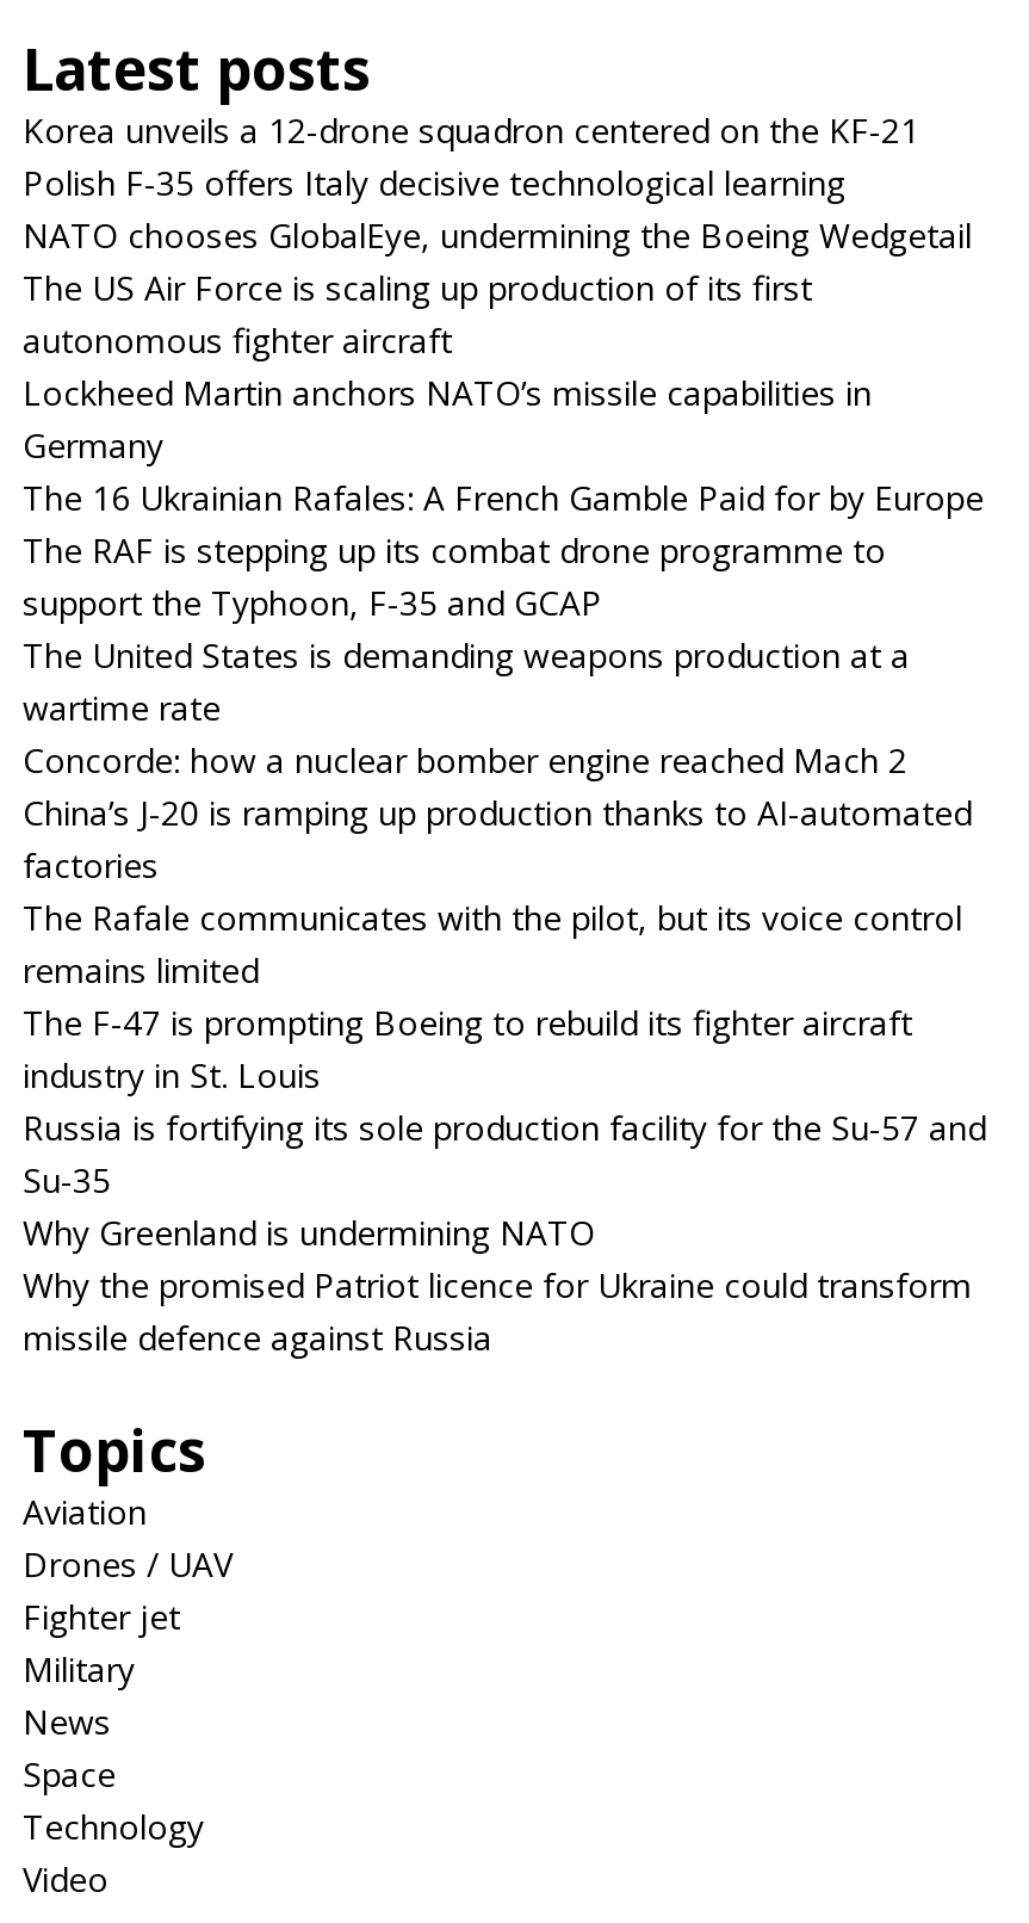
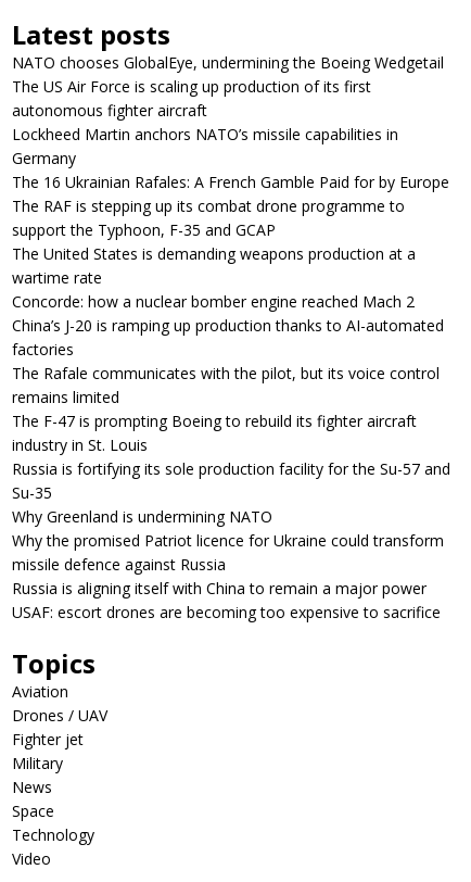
[23,107,919,205] Korea unveils a 12-drone squadron centered on the KF-21 | Polish F-35 offers Italy decisive technological learning -> none
moved [23,212,986,1359] -> [12,52,450,575]: NATO chooses GlobalEye, undermining the Boeing Wedgetail | The US Air Force is scaling up production of its first | autonomous fighter aircraft | ... | Why the promised Patriot licence for Ukraine could transform | missile defence against Russia
none -> [12,578,441,623] Russia is aligning itself with China to remain a major power | USAF: escort drones are becoming too expensive to sacrifice

